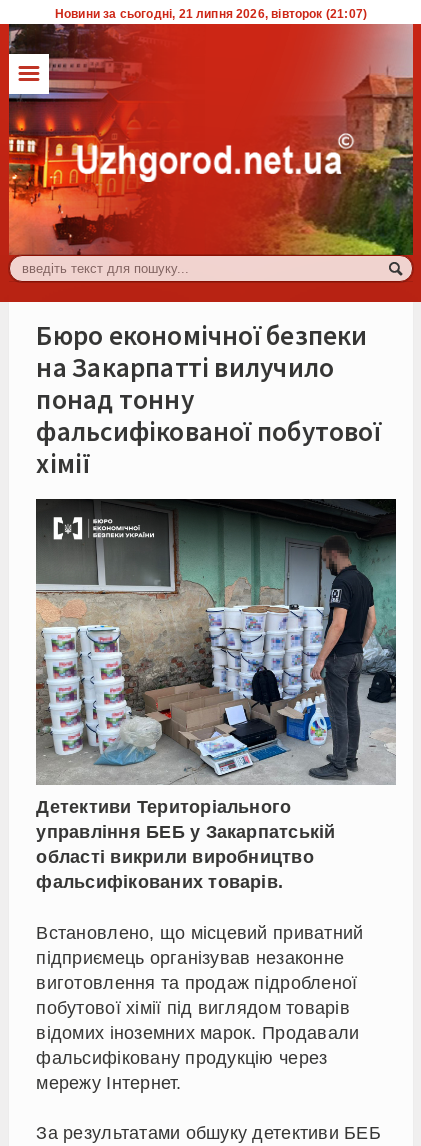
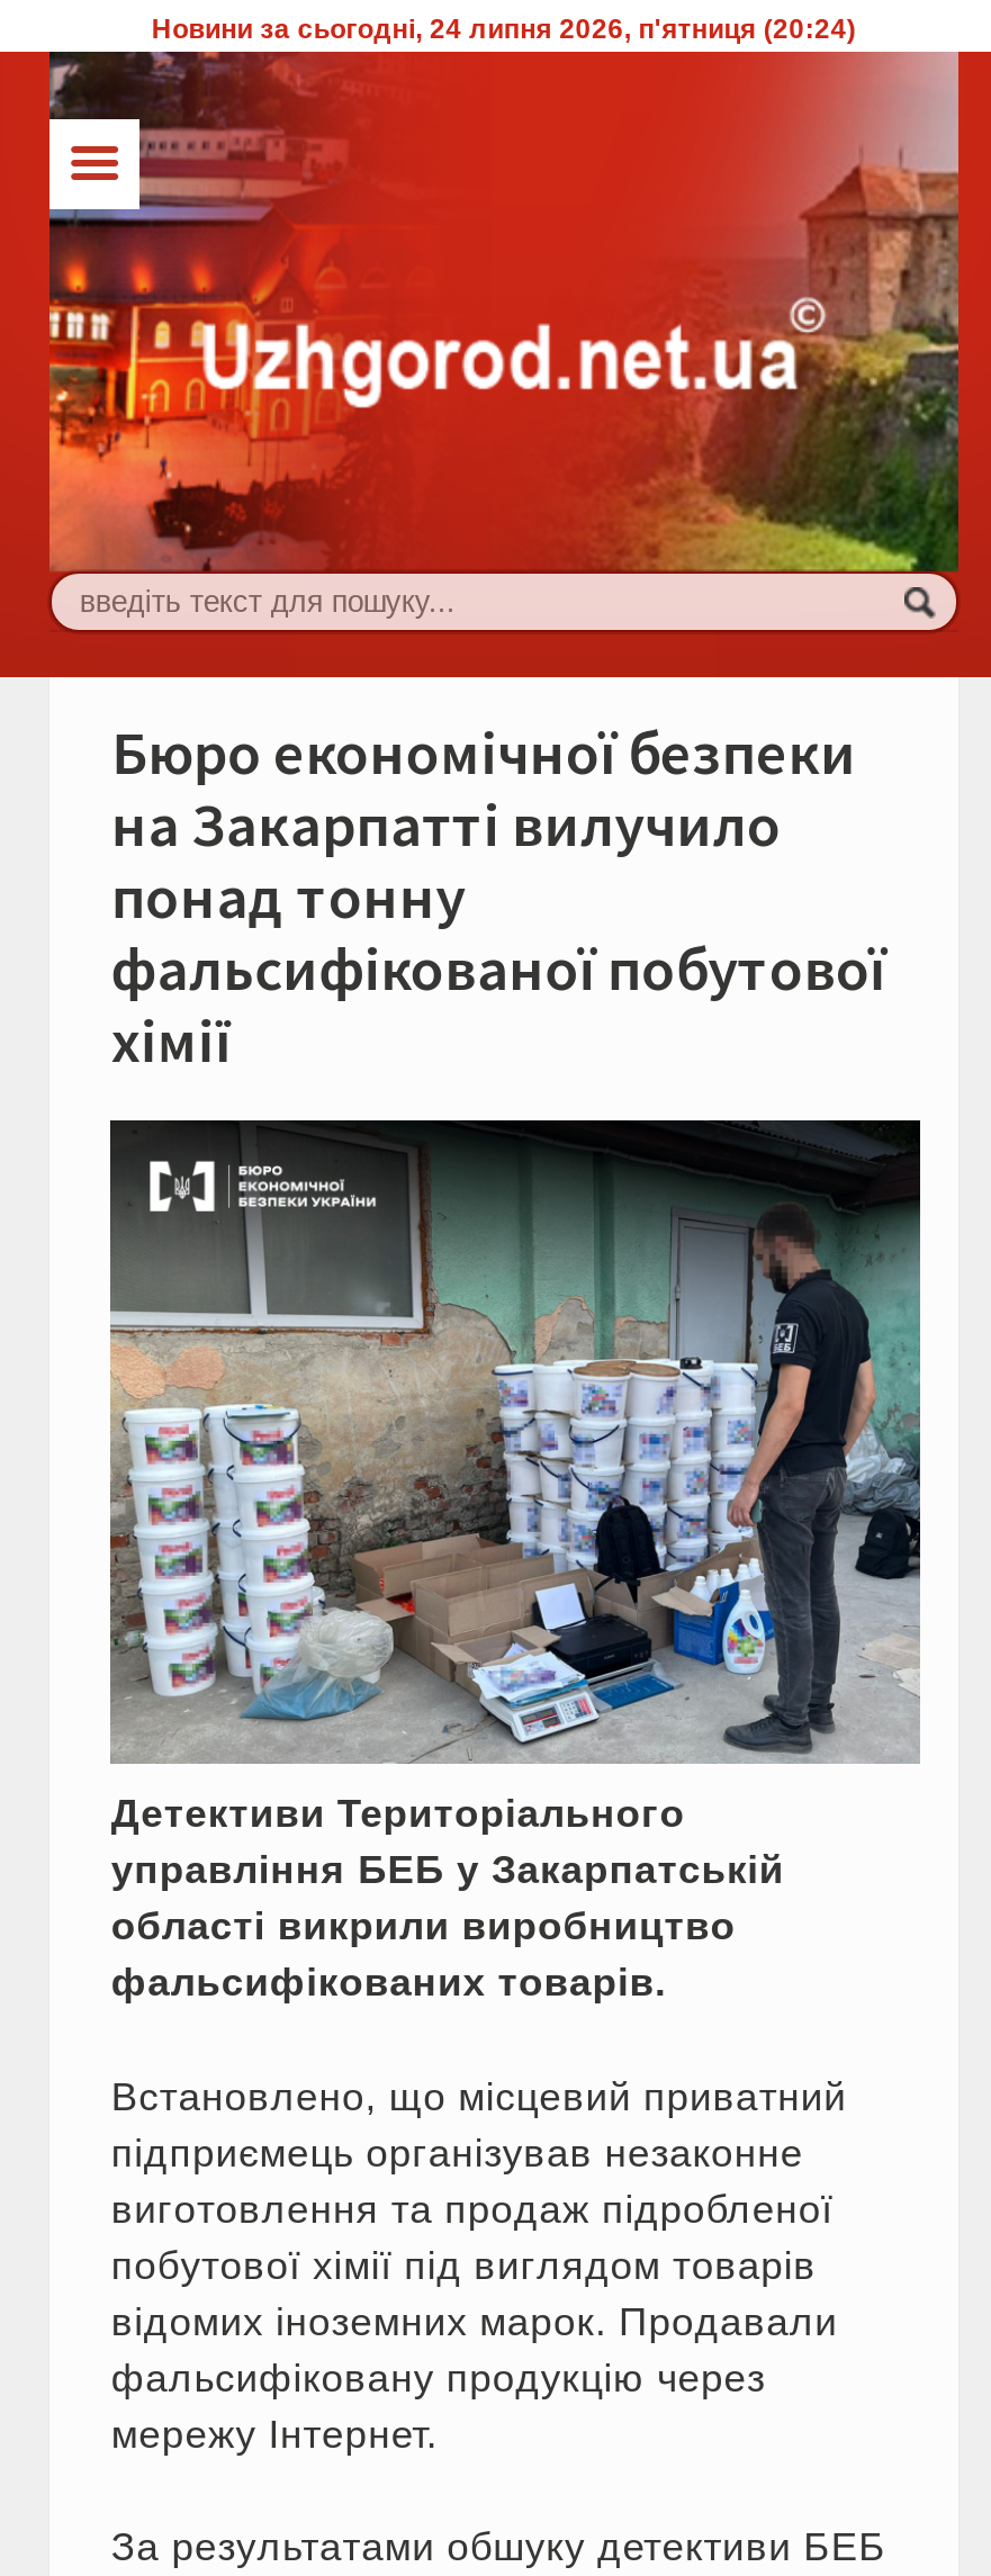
[55,7,367,21] Новини за сьогодні, 21 липня 2026, вівторок (21:07) -> [152,13,856,45] Новини за сьогодні, 24 липня 2026, п'ятниця (20:24)

